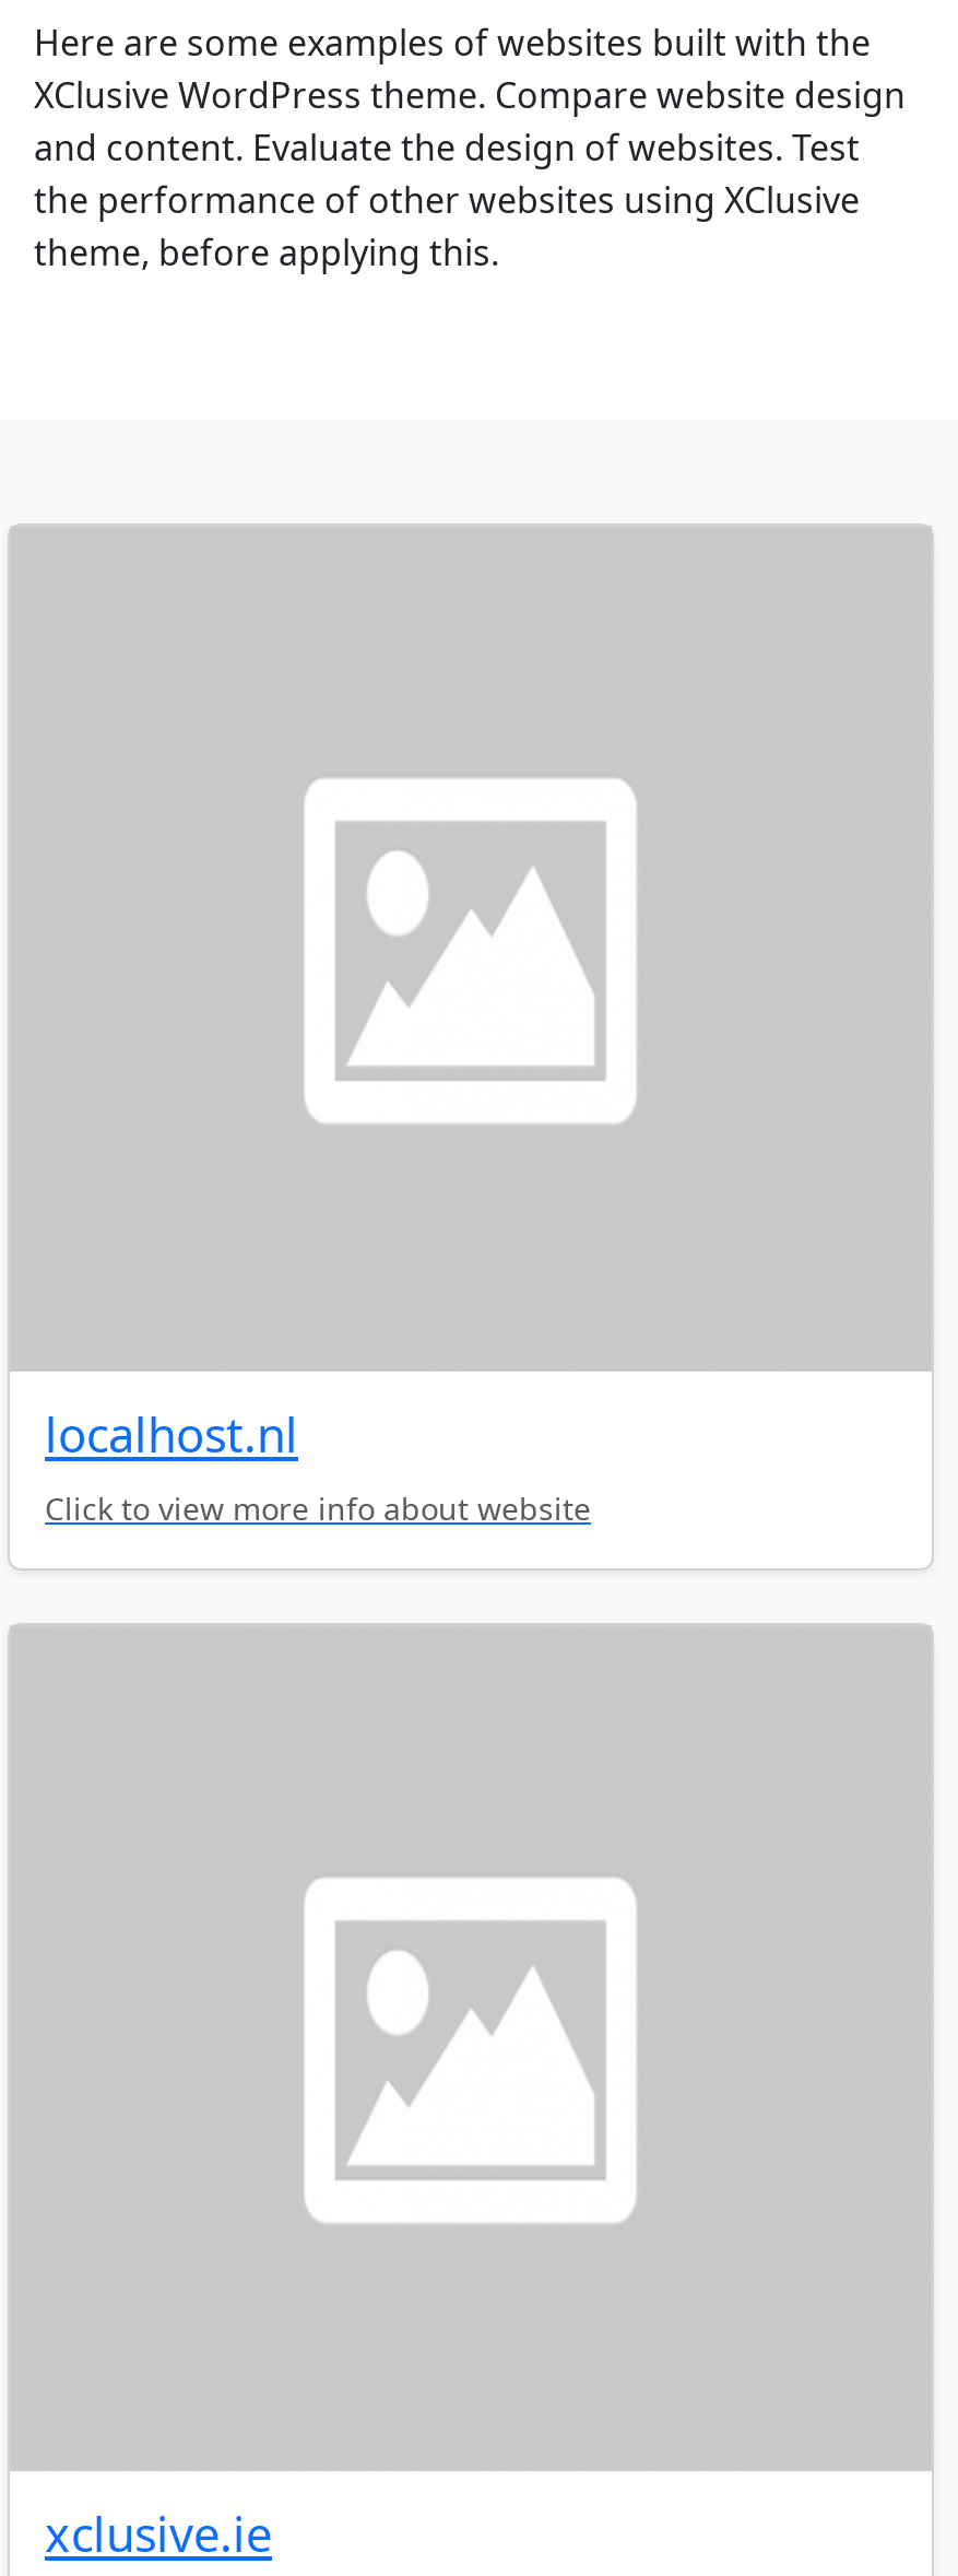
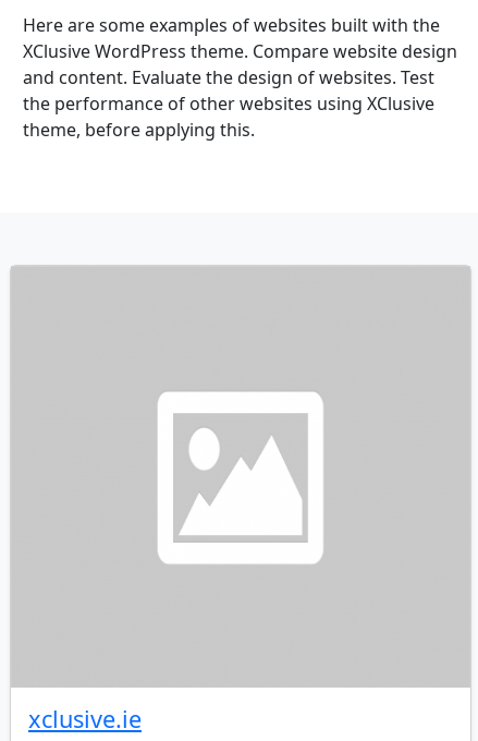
[45,1402,591,1529] localhost.nl | Click to view more info about website -> none

